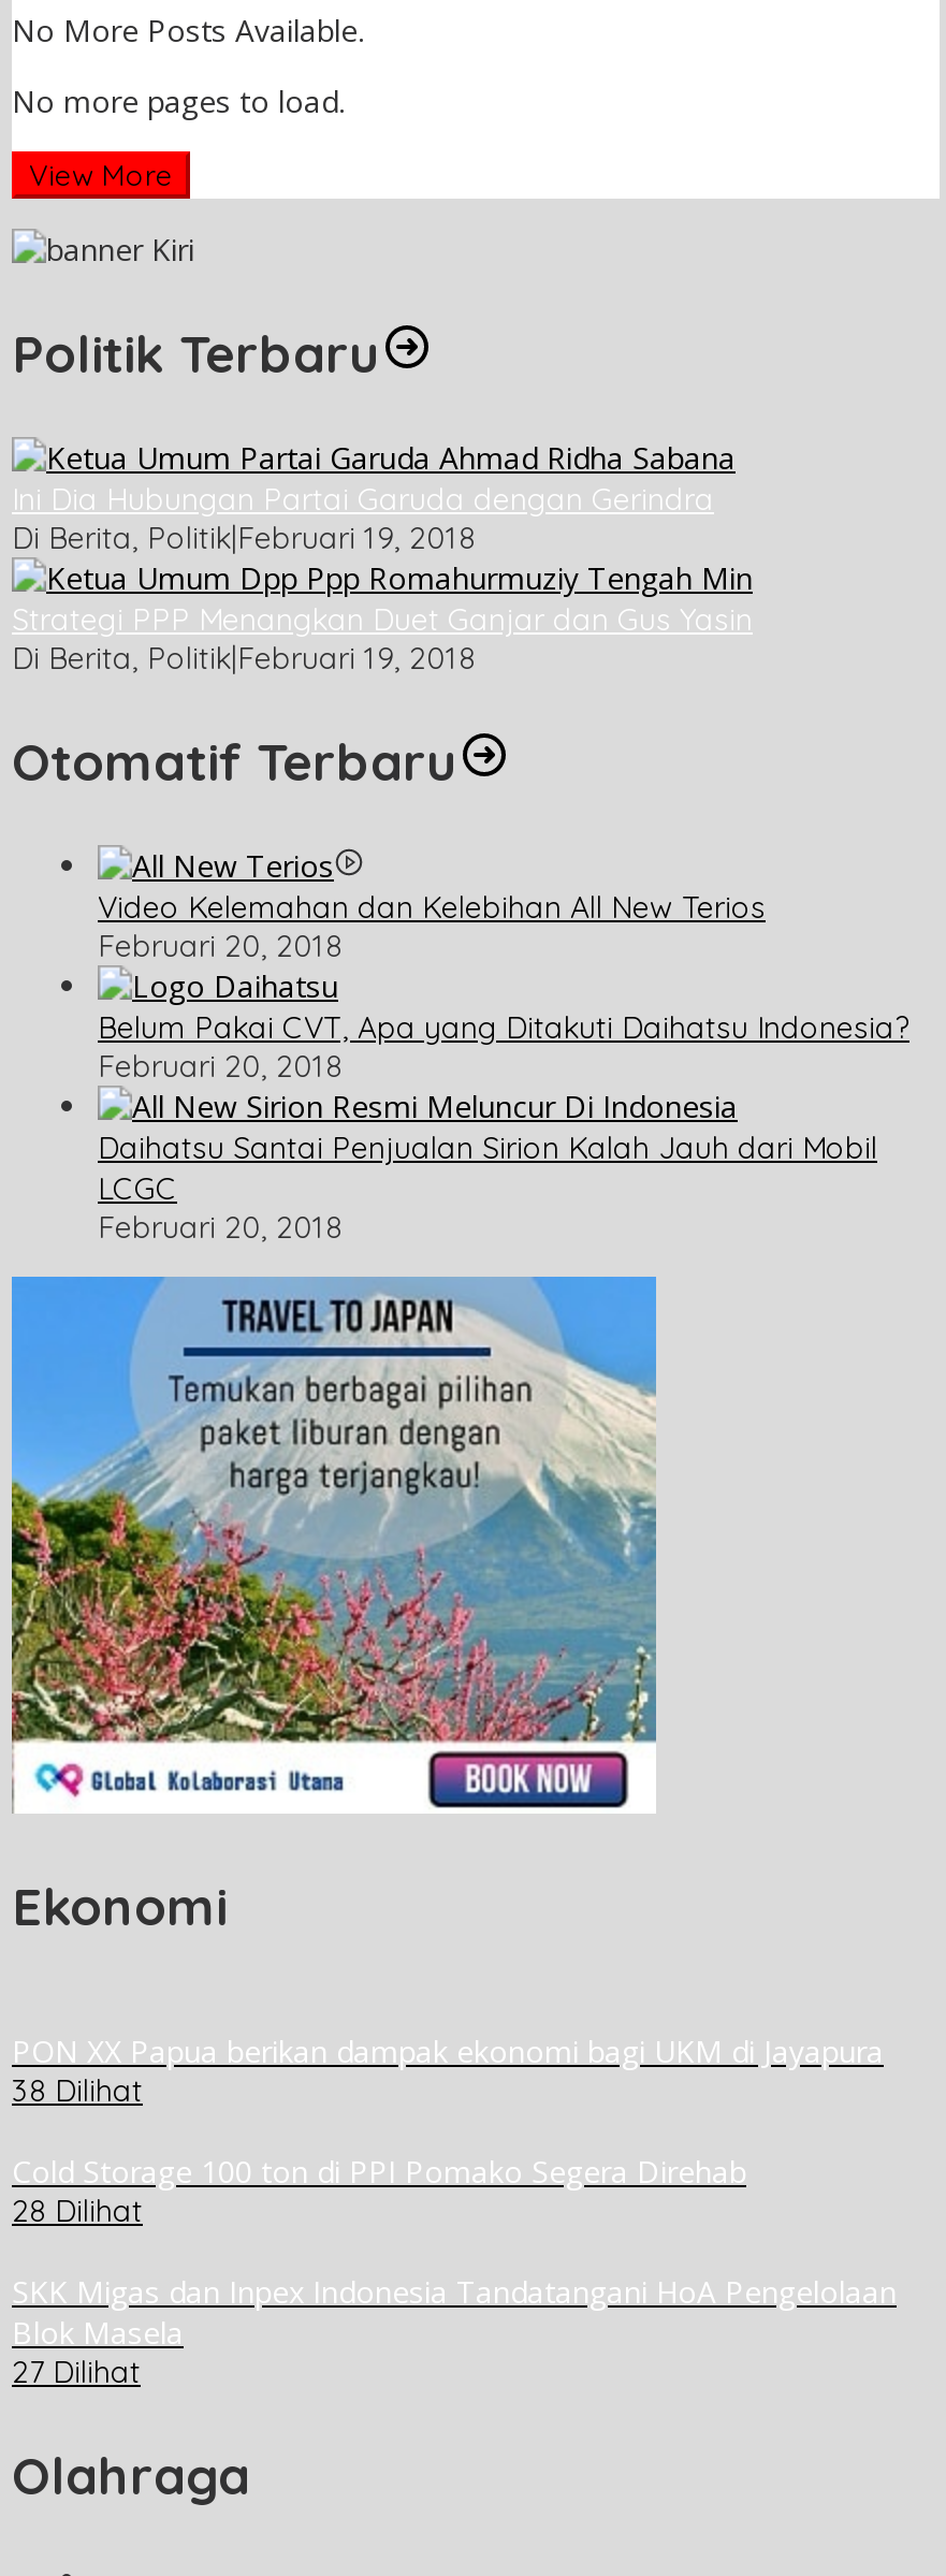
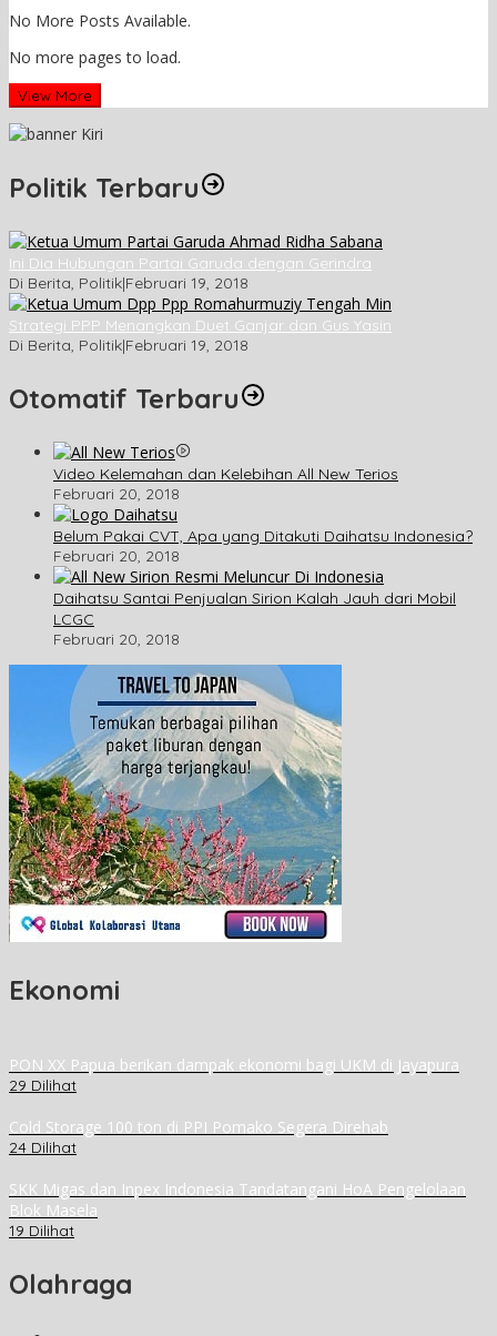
[12,2072,143,2111] 38 Dilihat -> [9,1076,77,1096] 29 Dilihat
[12,2192,143,2231] 28 Dilihat -> [9,1138,77,1158] 24 Dilihat
[12,2353,141,2392] 27 Dilihat -> [9,1221,74,1241] 19 Dilihat

